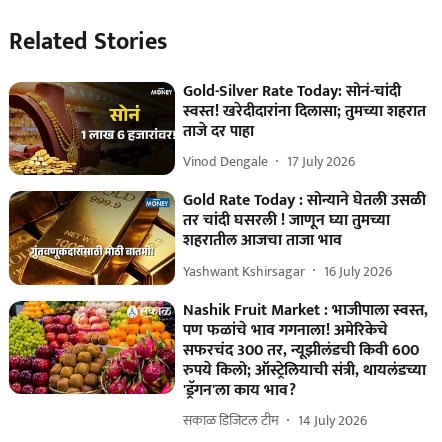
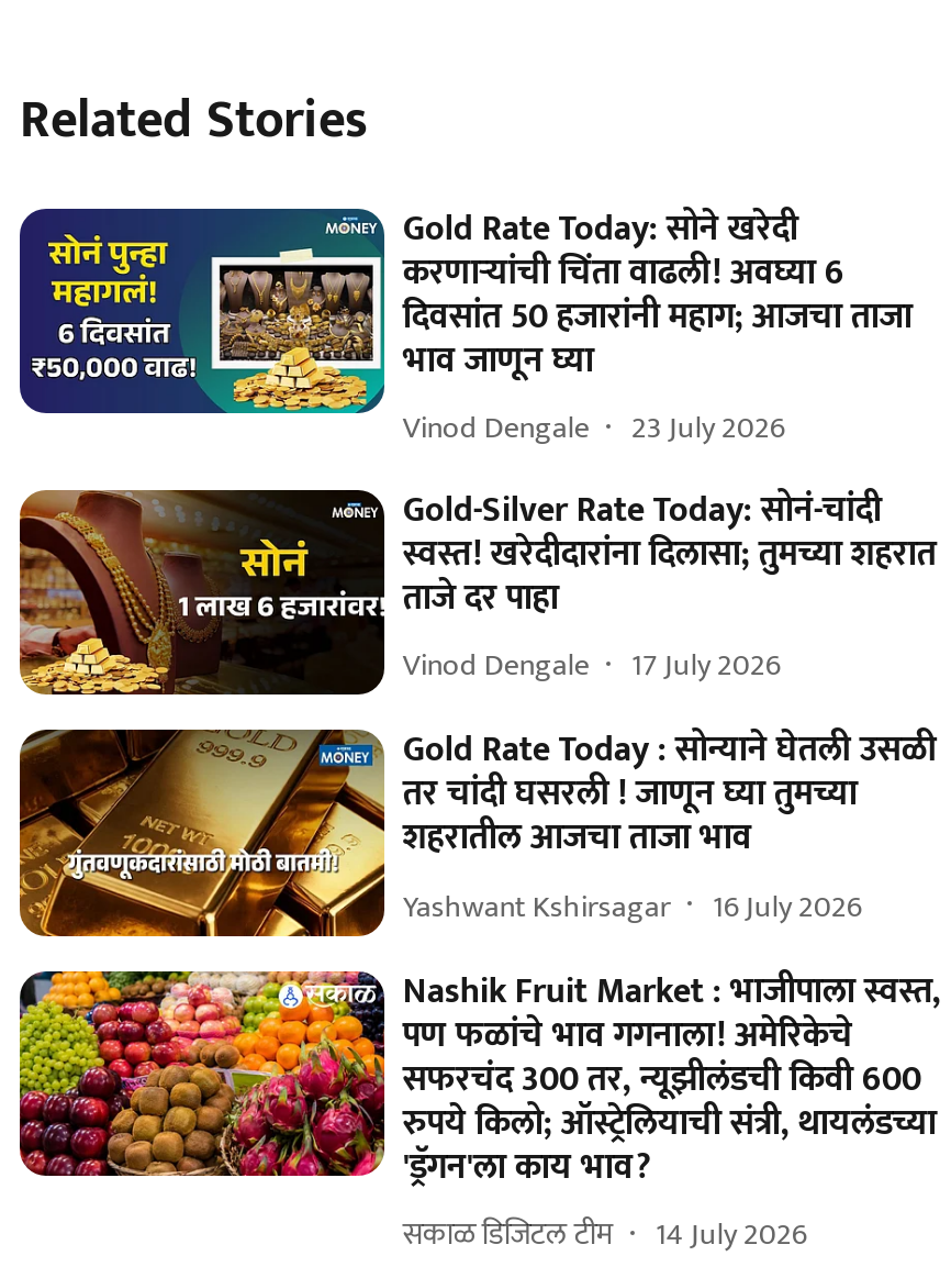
none -> [18,199,912,453] [image] | Gold Rate Today: सोने खरेदी | करणाऱ्यांची चिंता वाढली! अवघ्या 6 | दिवसांत 50 हजारांनी महाग; आजचा ताजा | भाव जाणून घ्या | Vinod Dengale | 23 July 2026

